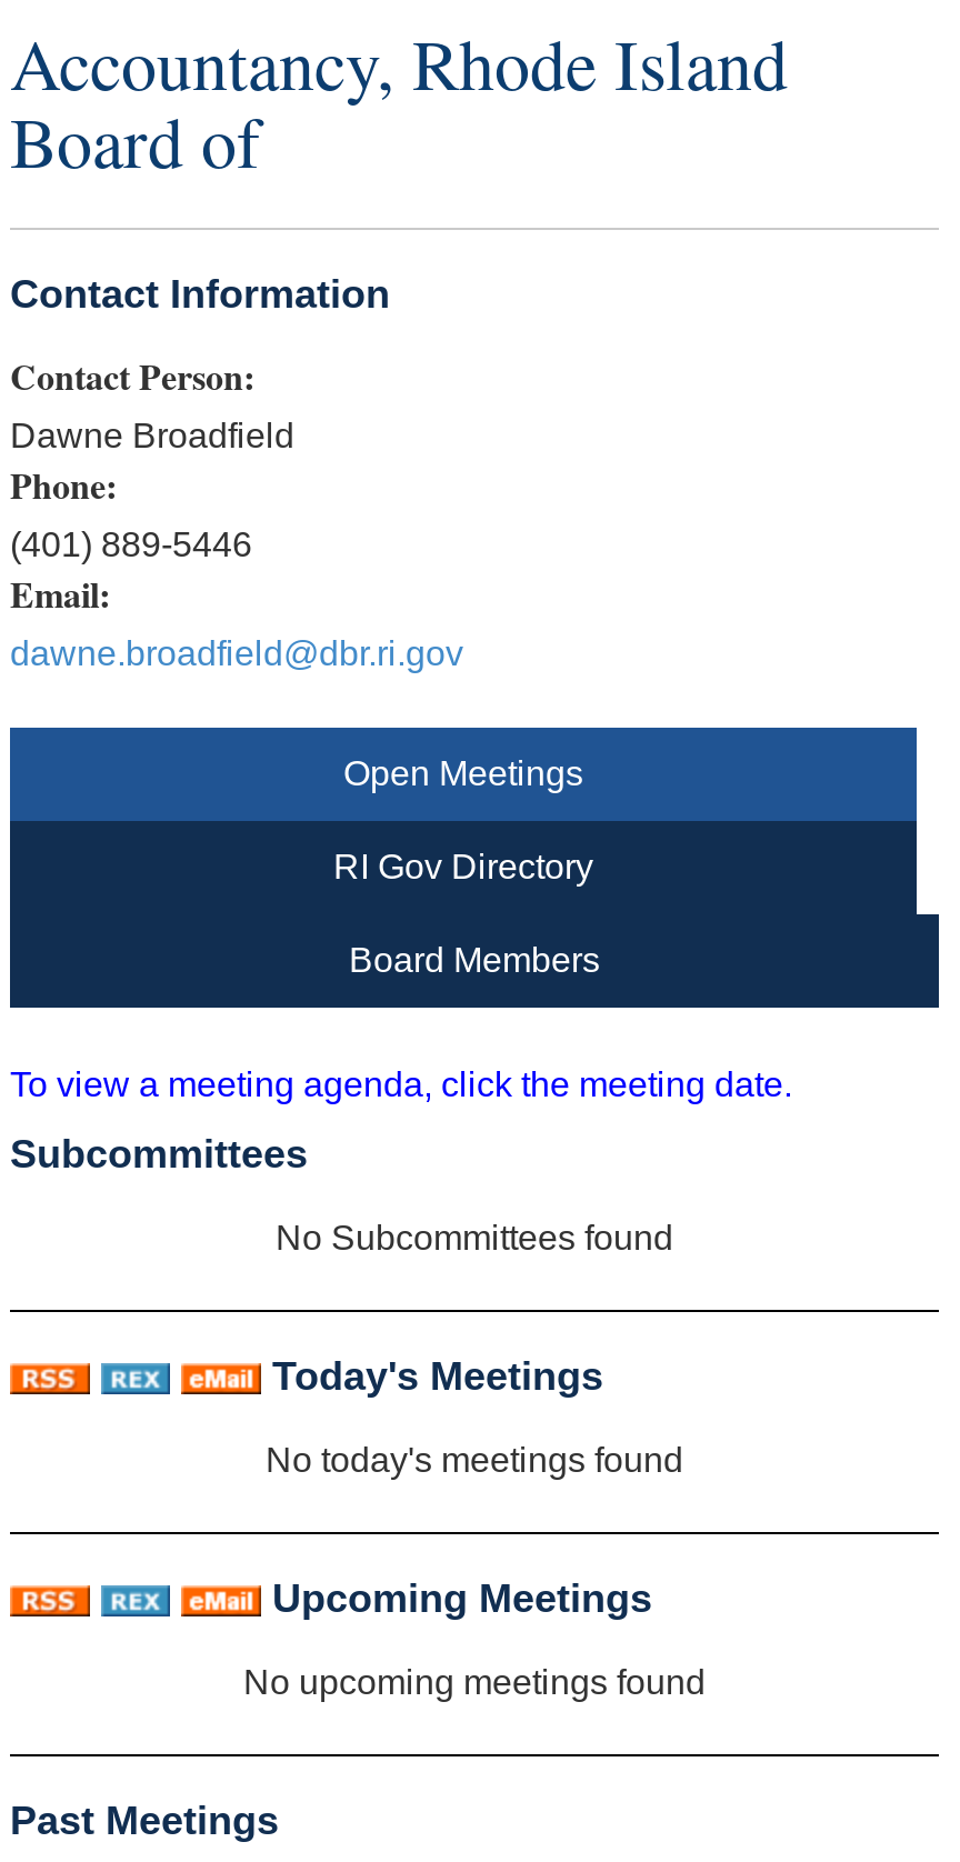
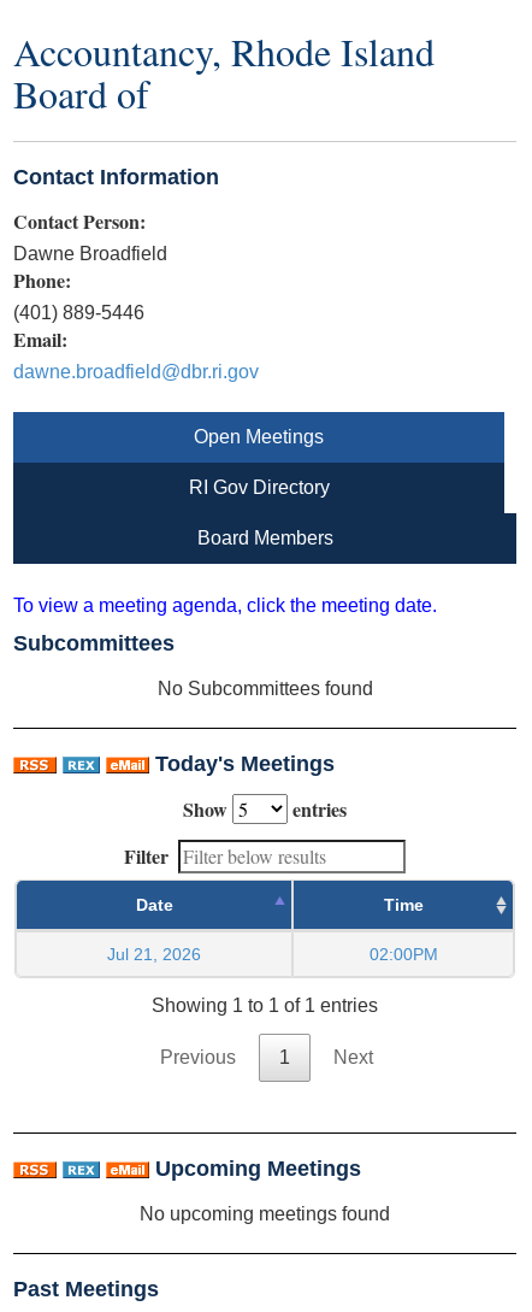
[266,1441,683,1478] No today's meetings found -> [107,795,438,1067] Show | entries | Filter | Date | Time | Jul 21, 2026 | 02:00PM | Showing 1 to 1 of 1 entries | Previous | 1 | Next

